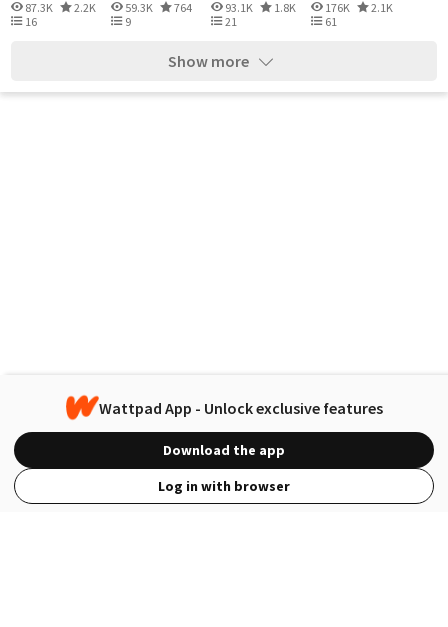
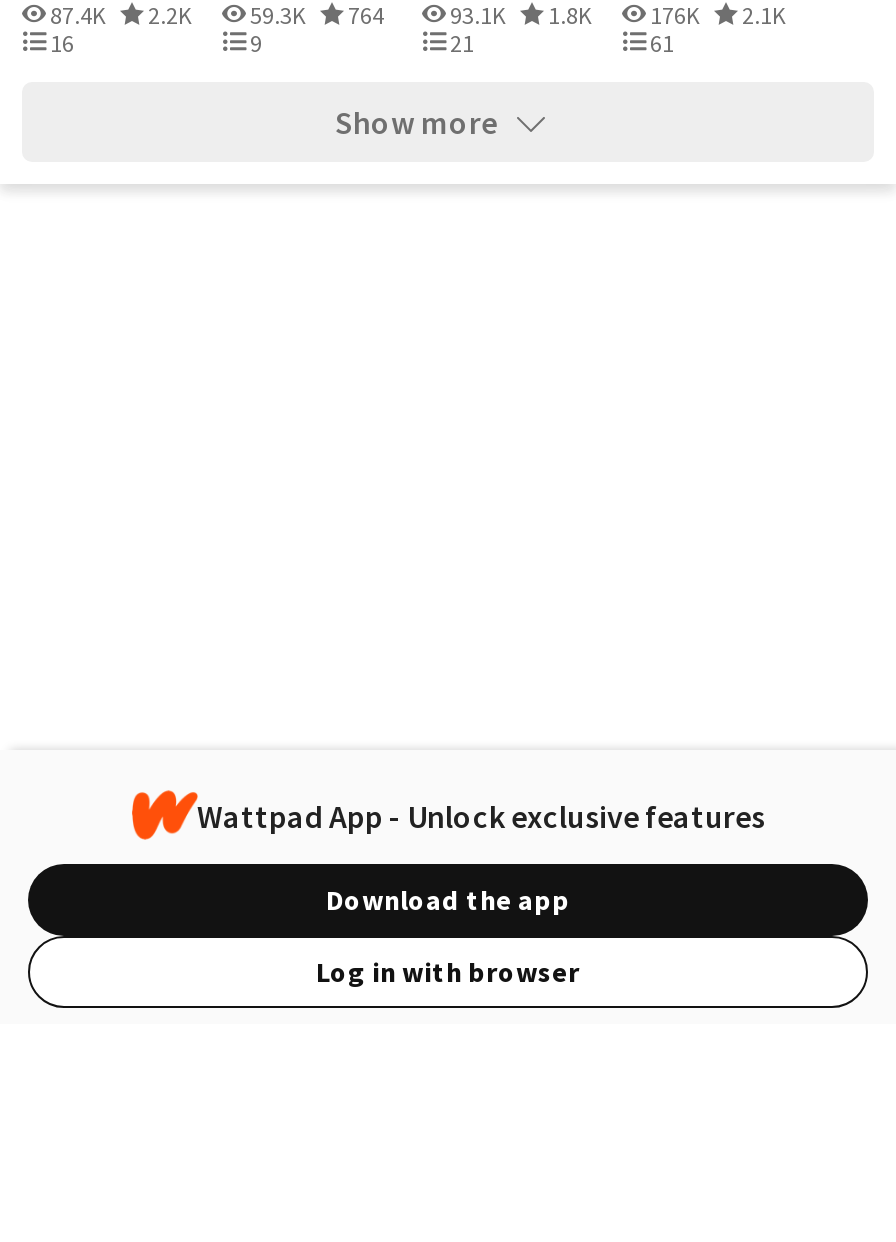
[23,0,192,15] 87.3K 2.2K 59.3K 764 -> [46,0,384,30] 87.4K 2.2K 59.3K 764

